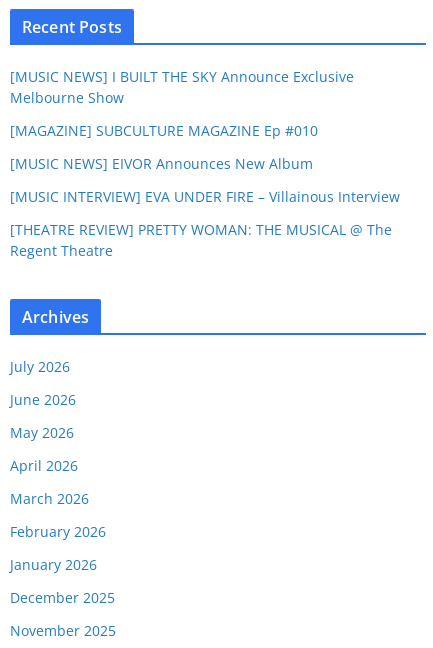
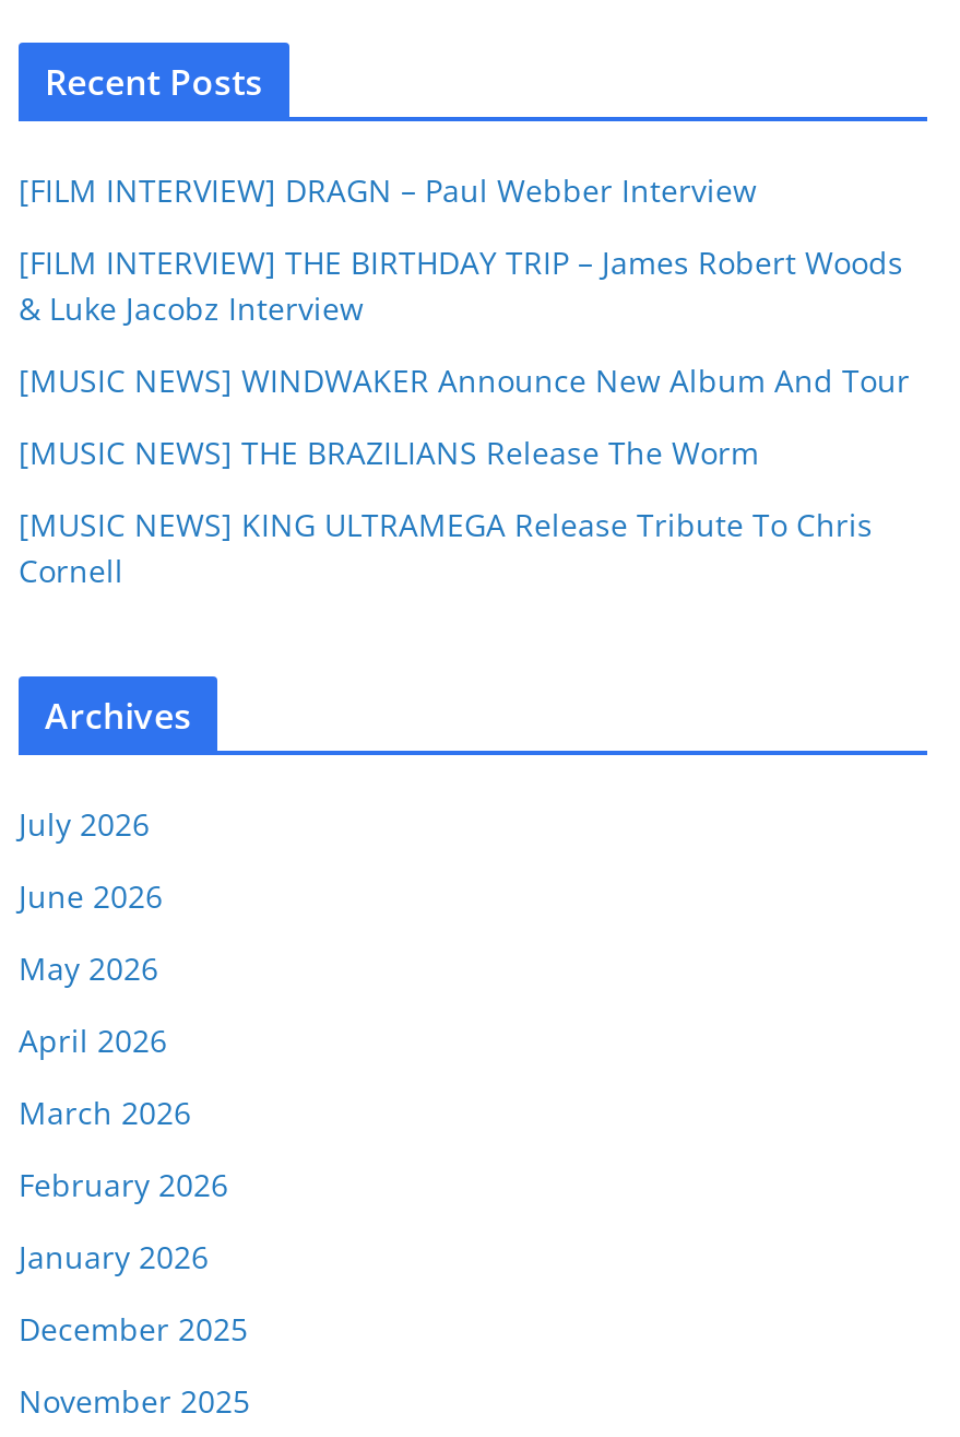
[10,67,354,107] [MUSIC NEWS] I BUILT THE SKY Announce Exclusive | Melbourne Show -> [19,169,757,210] [FILM INTERVIEW] DRAGN – Paul Webber Interview
[10,121,318,140] [MAGAZINE] SUBCULTURE MAGAZINE Ep #010 -> [19,241,903,328] [FILM INTERVIEW] THE BIRTHDAY TRIP – James Robert Woods | & Luke Jacobz Interview
[10,154,313,173] [MUSIC NEWS] EIVOR Announces New Album -> [19,359,910,401] [MUSIC NEWS] WINDWAKER Announce New Album And Tour
[10,187,400,206] [MUSIC INTERVIEW] EVA UNDER FIRE – Villainous Interview -> [19,431,759,473] [MUSIC NEWS] THE BRAZILIANS Release The Worm
[10,220,392,260] [THEATRE REVIEW] PRETTY WOMAN: THE MUSICAL @ The | Regent Theatre -> [19,503,873,591] [MUSIC NEWS] KING ULTRAMEGA Release Tribute To Chris | Cornell

